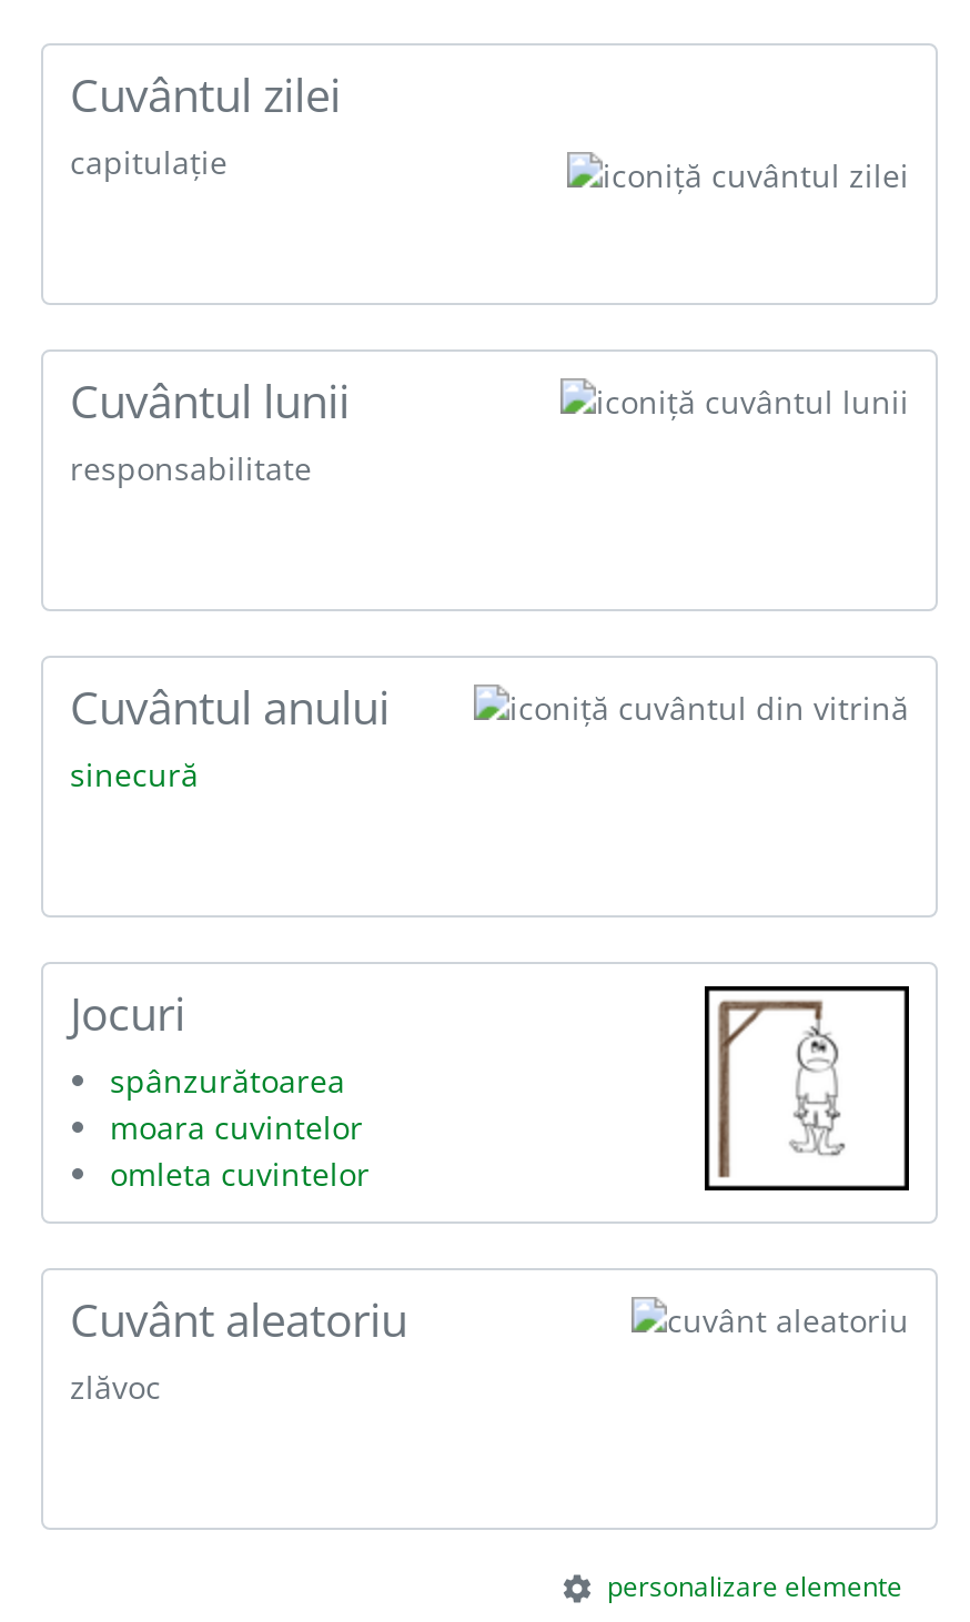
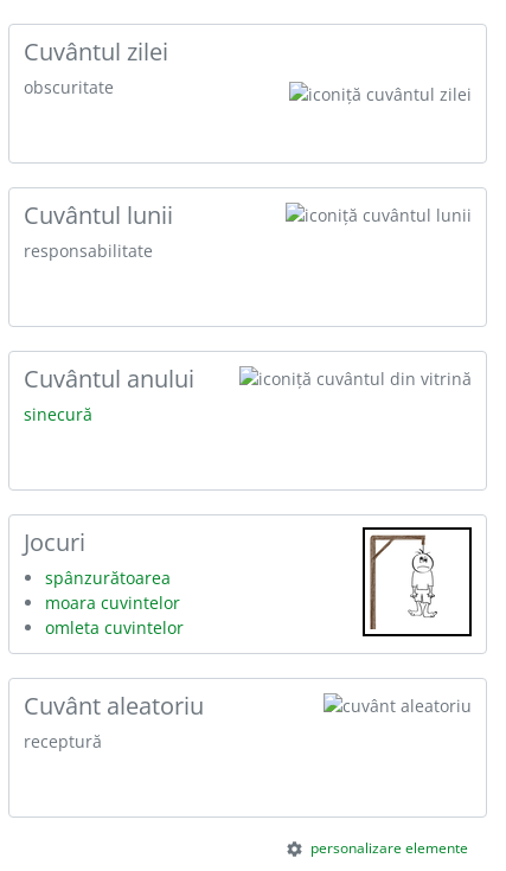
[70,142,228,184] capitulație -> [24,76,114,99] obscuritate
[70,1366,161,1409] zlăvoc -> [24,730,102,753] receptură

